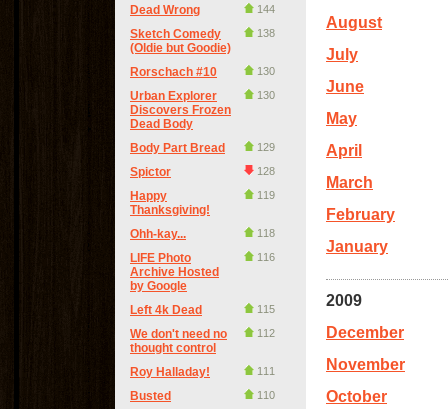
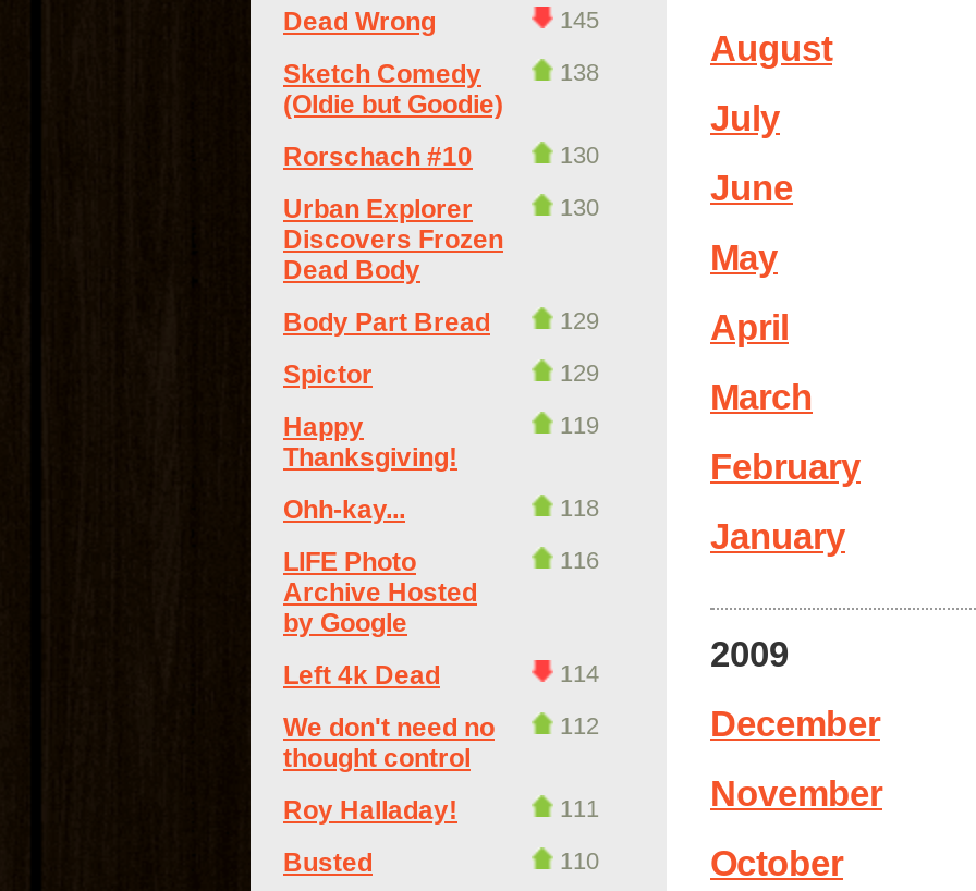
[257,3,275,15] 144 -> [560,7,599,33] 145
[257,165,275,177] 128 -> [560,359,599,386] 129
[257,303,275,315] 115 -> [560,660,599,686] 114

